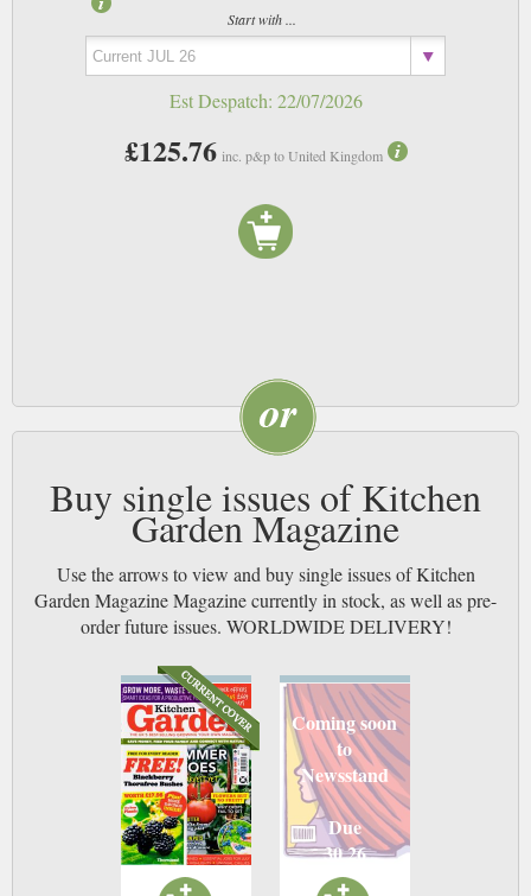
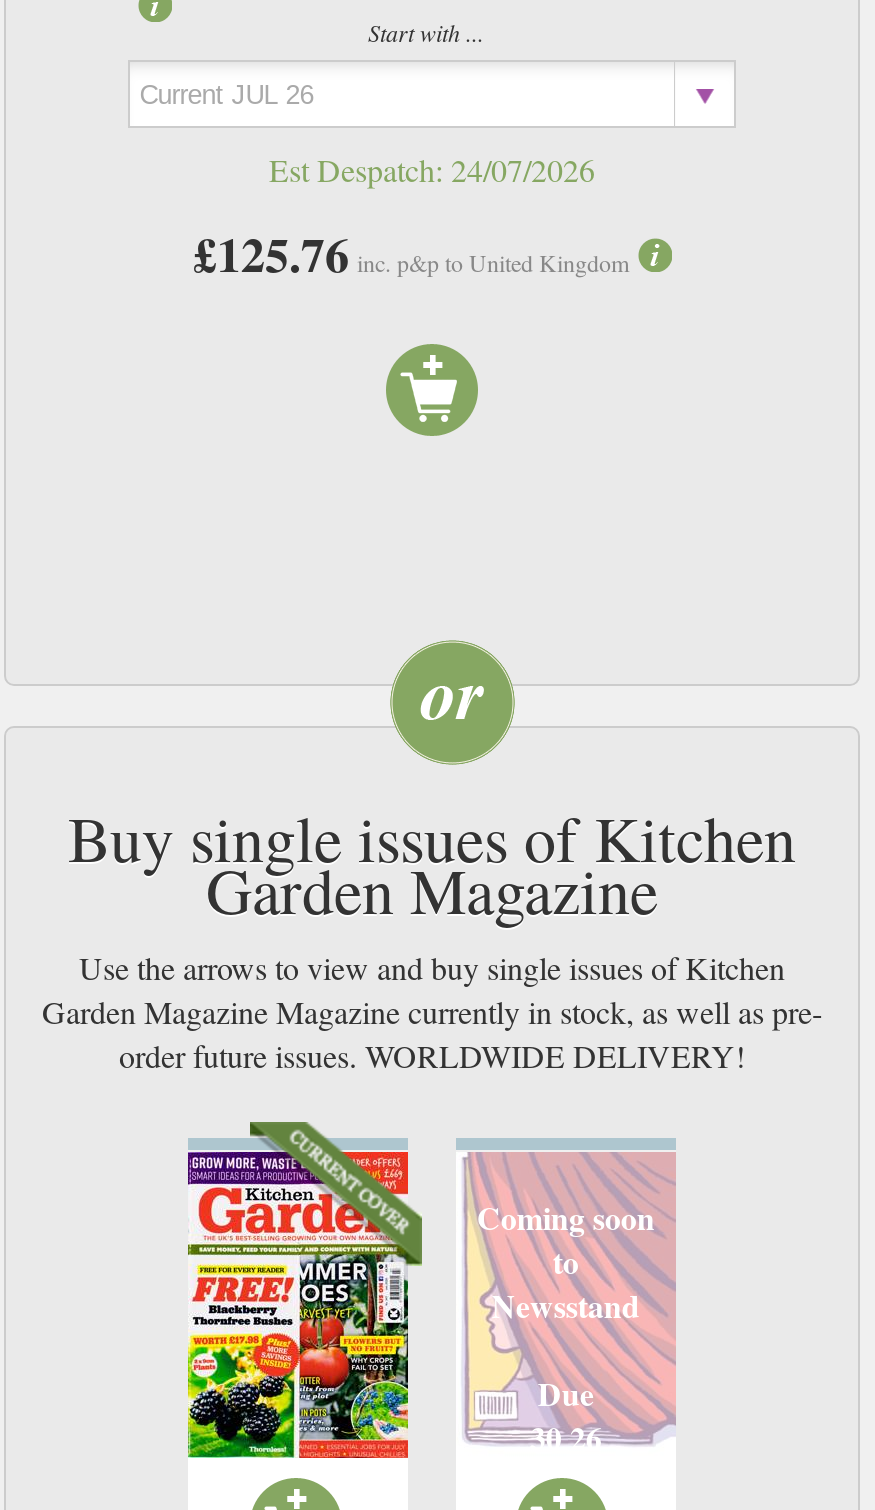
[169,88,362,113] Est Despatch: 22/07/2026 -> [269,148,595,190] Est Despatch: 24/07/2026

